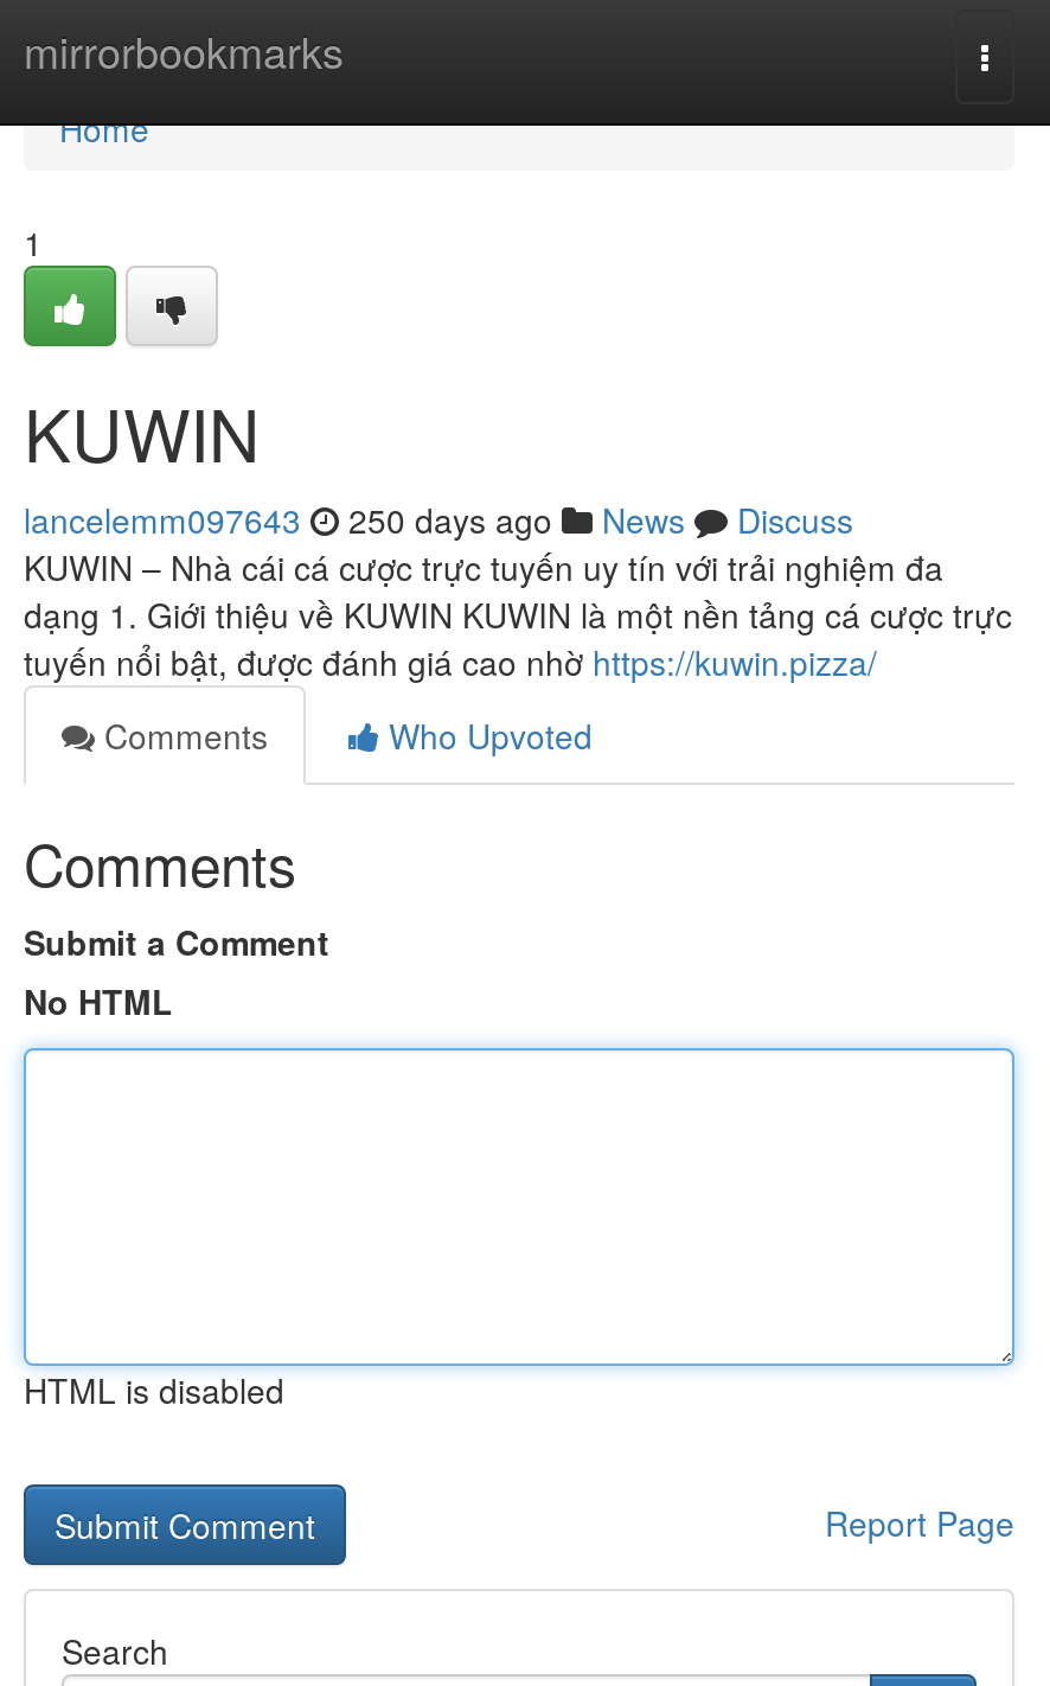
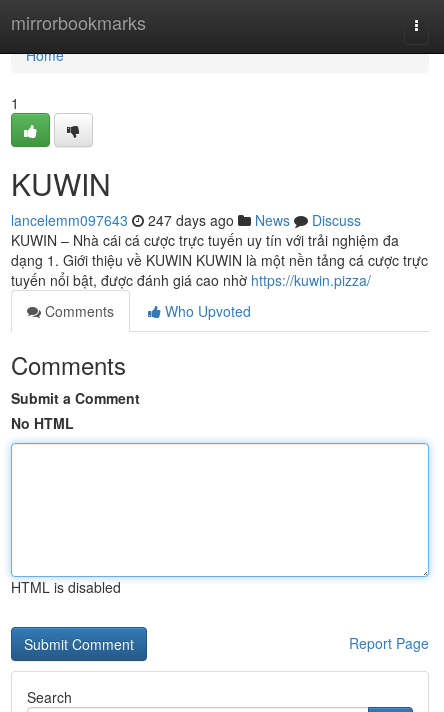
[24,496,853,543] lancelemm097643 250 days ago News Discuss -> [11,210,361,230] lancelemm097643 247 days ago News Discuss

